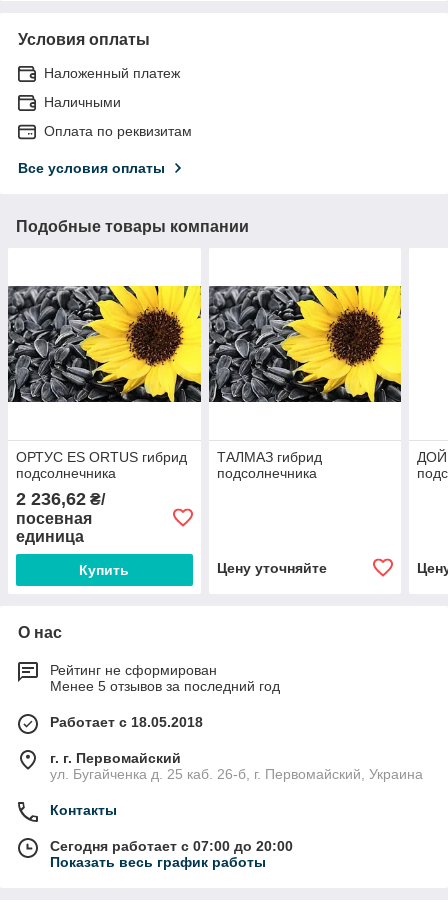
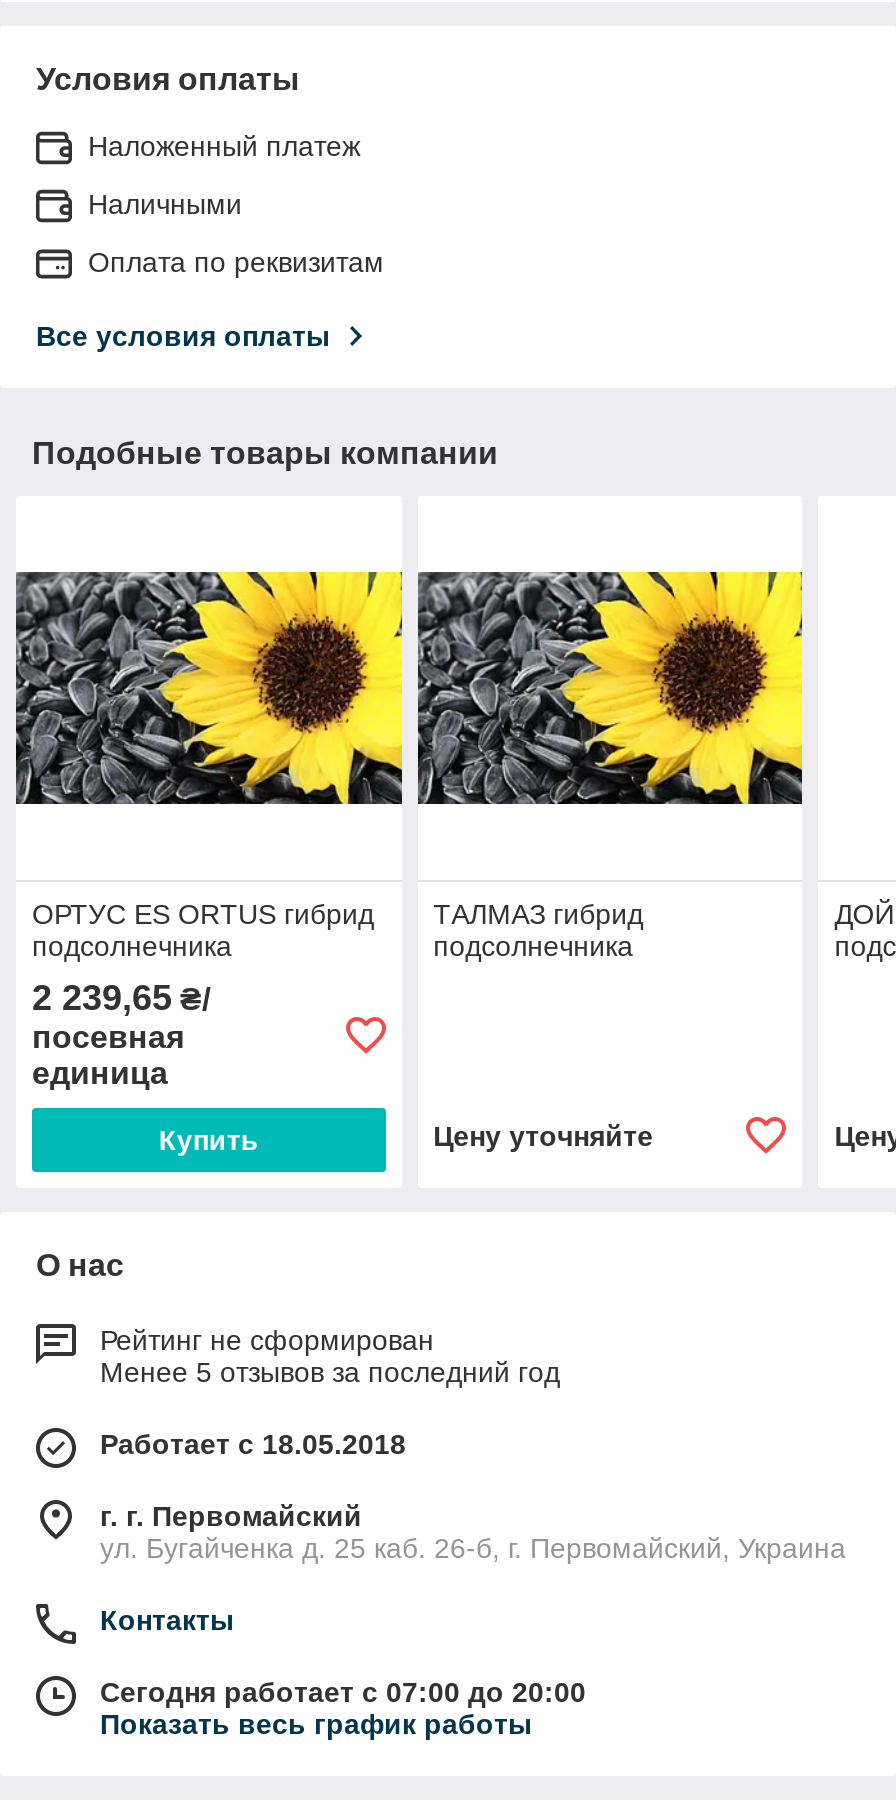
[16,489,105,509] 2 236,62 ₴/ -> [32,979,210,1019] 2 239,65 ₴/

